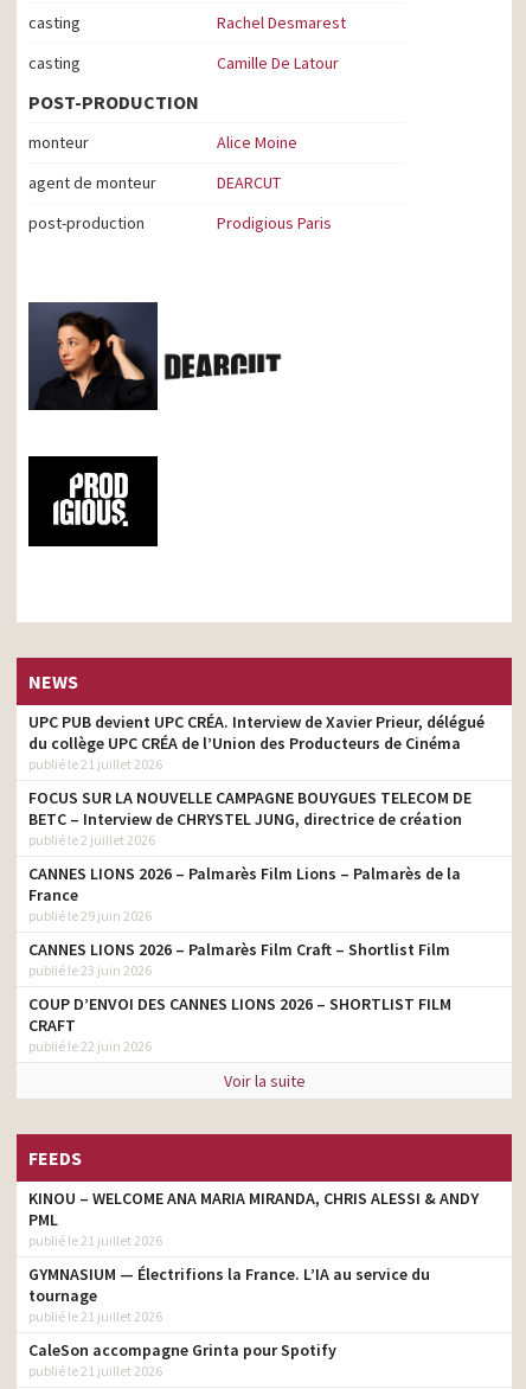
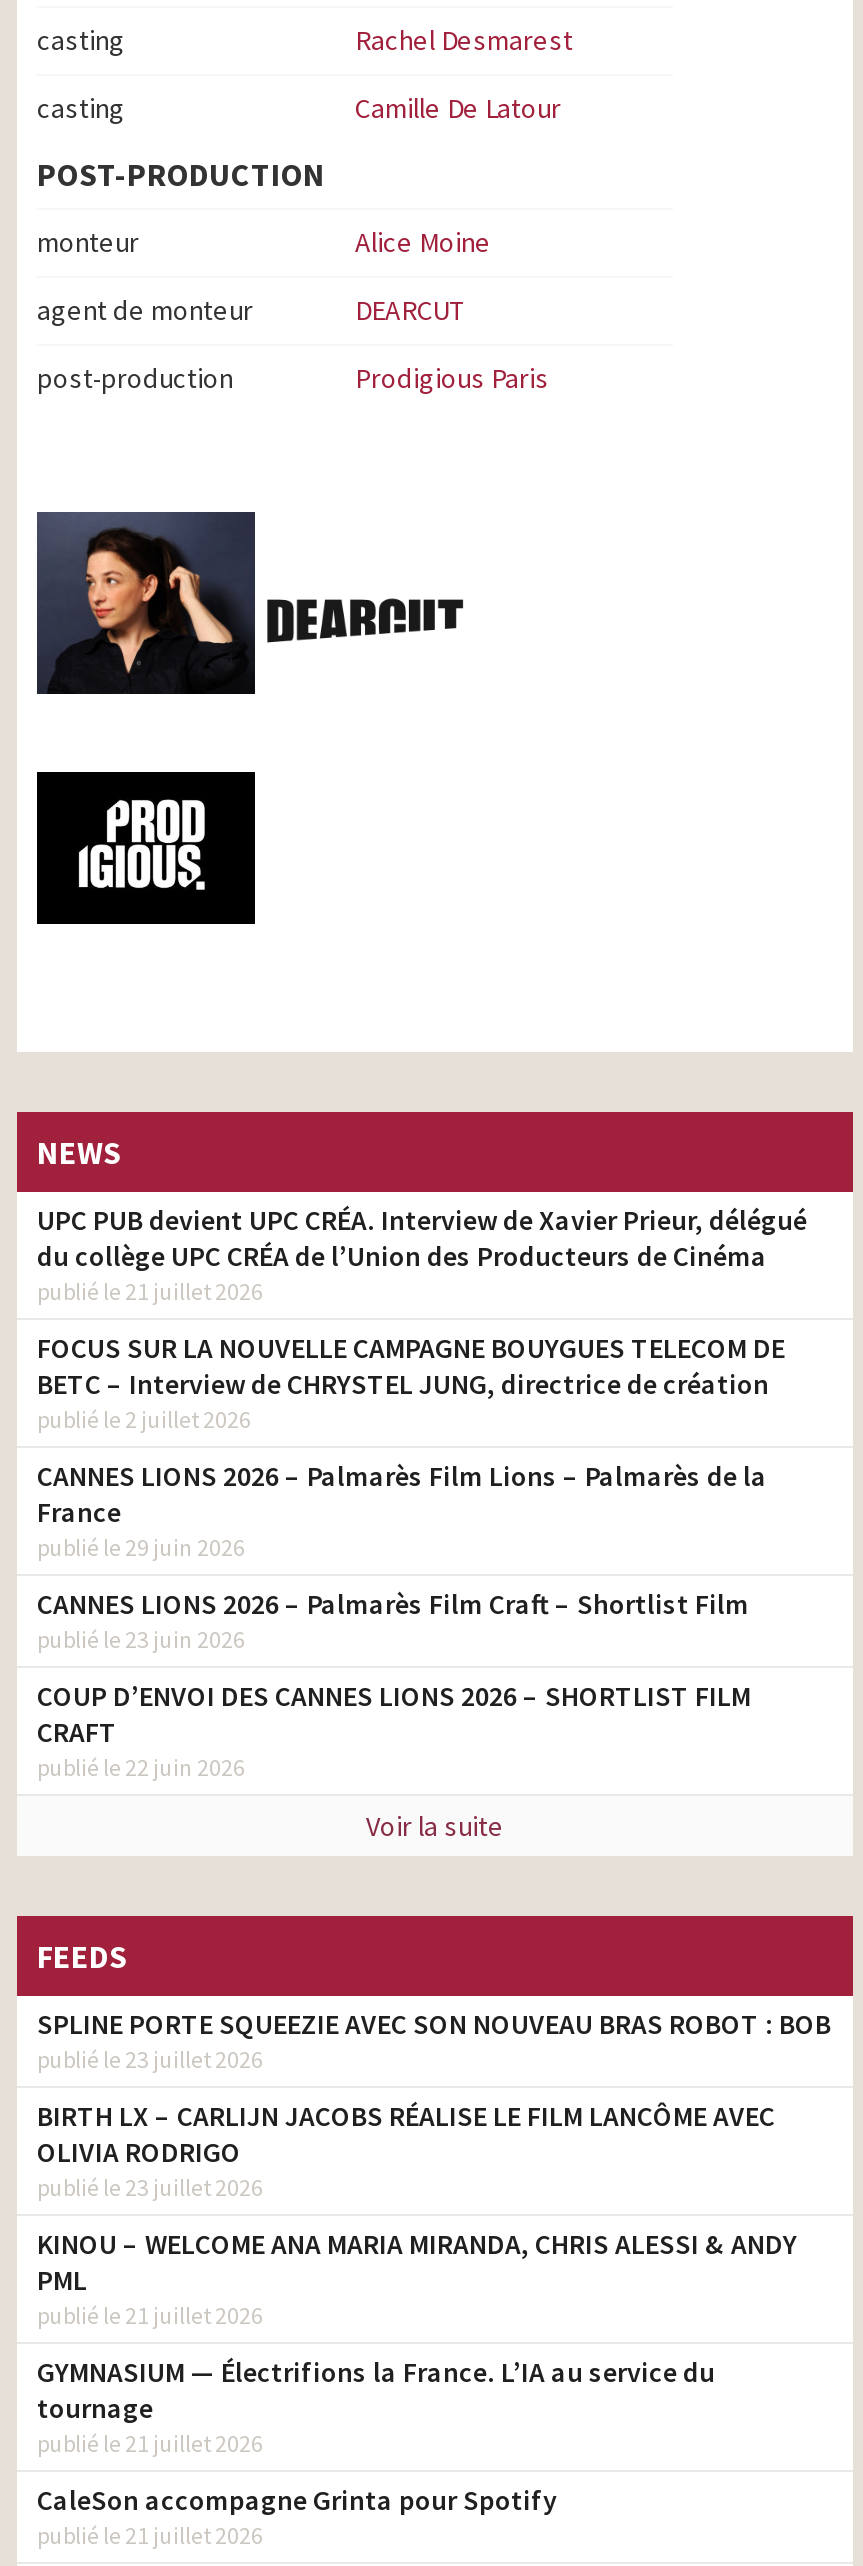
none -> [37,2005,831,2201] SPLINE PORTE SQUEEZIE AVEC SON NOUVEAU BRAS ROBOT : BOB | publié le 23 juillet 2026 | BIRTH LX – CARLIJN JACOBS RÉALISE LE FILM LANCÔME AVEC | OLIVIA RODRIGO | publié le 23 juillet 2026

